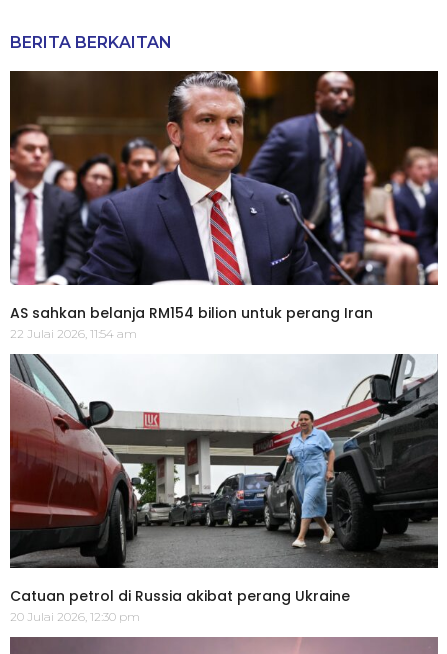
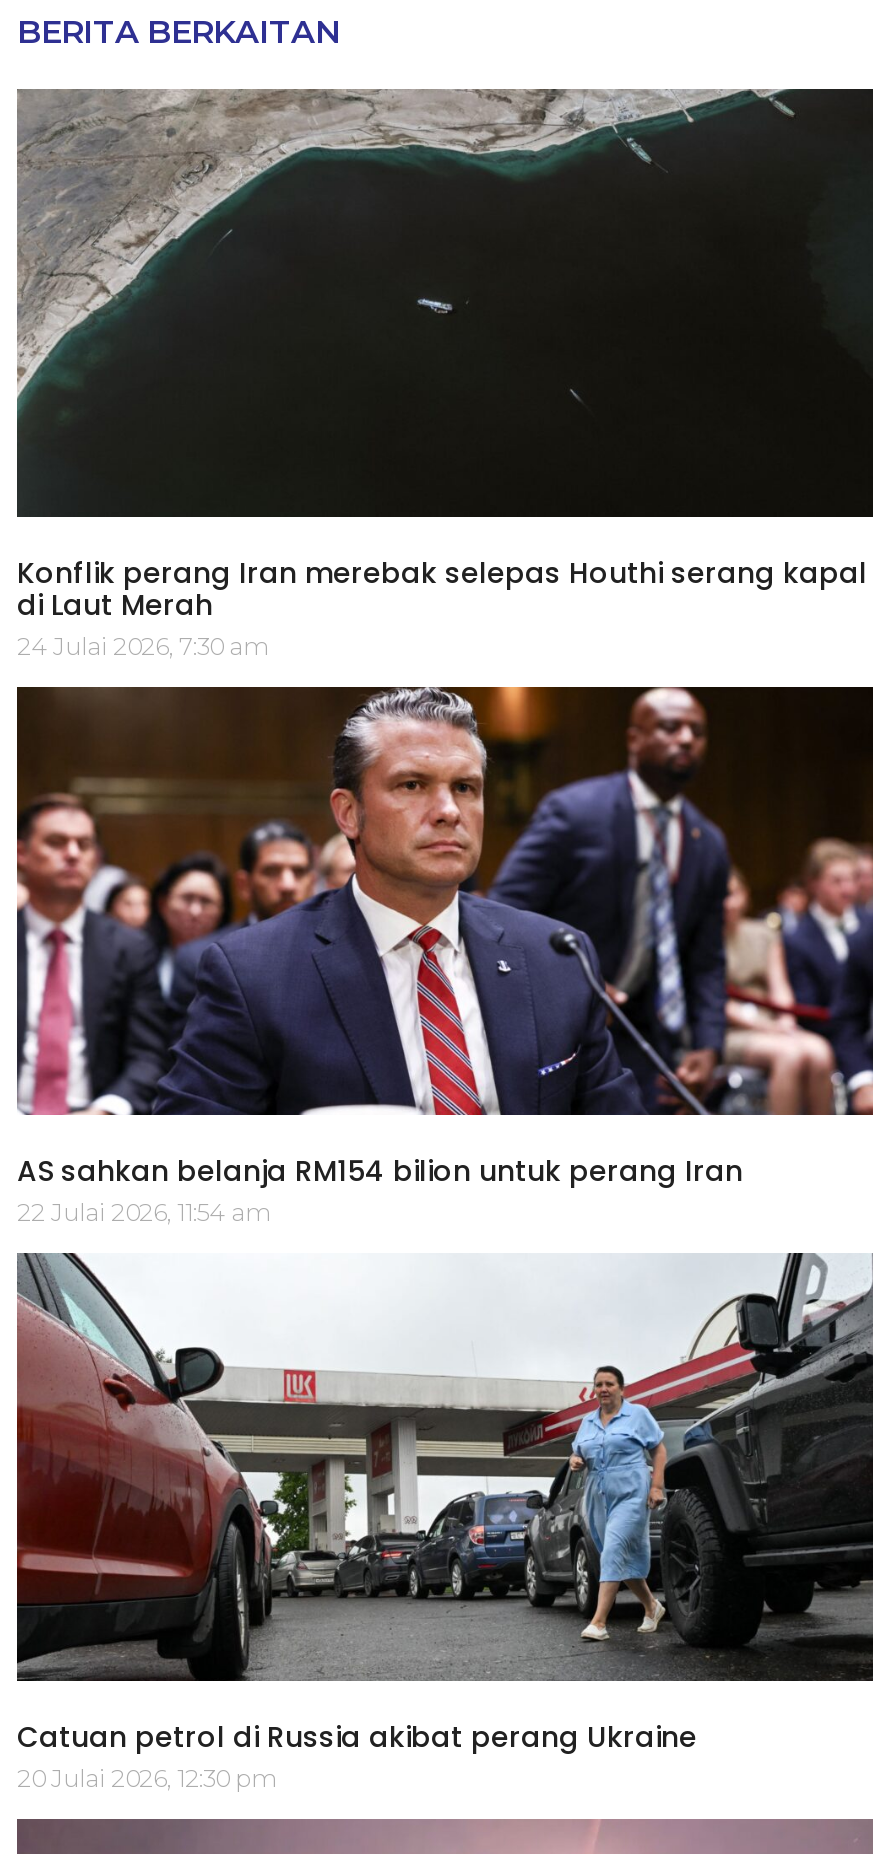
none -> [17,88,875,662] [image] | Konflik perang Iran merebak selepas Houthi serang kapal | di Laut Merah | 24 Julai 2026, 7:30 am

